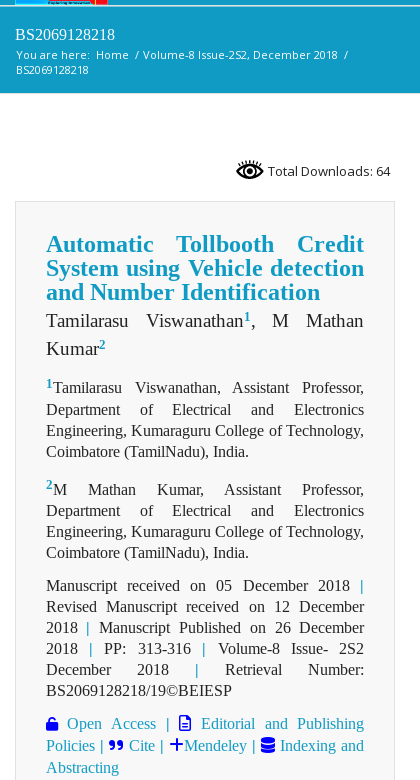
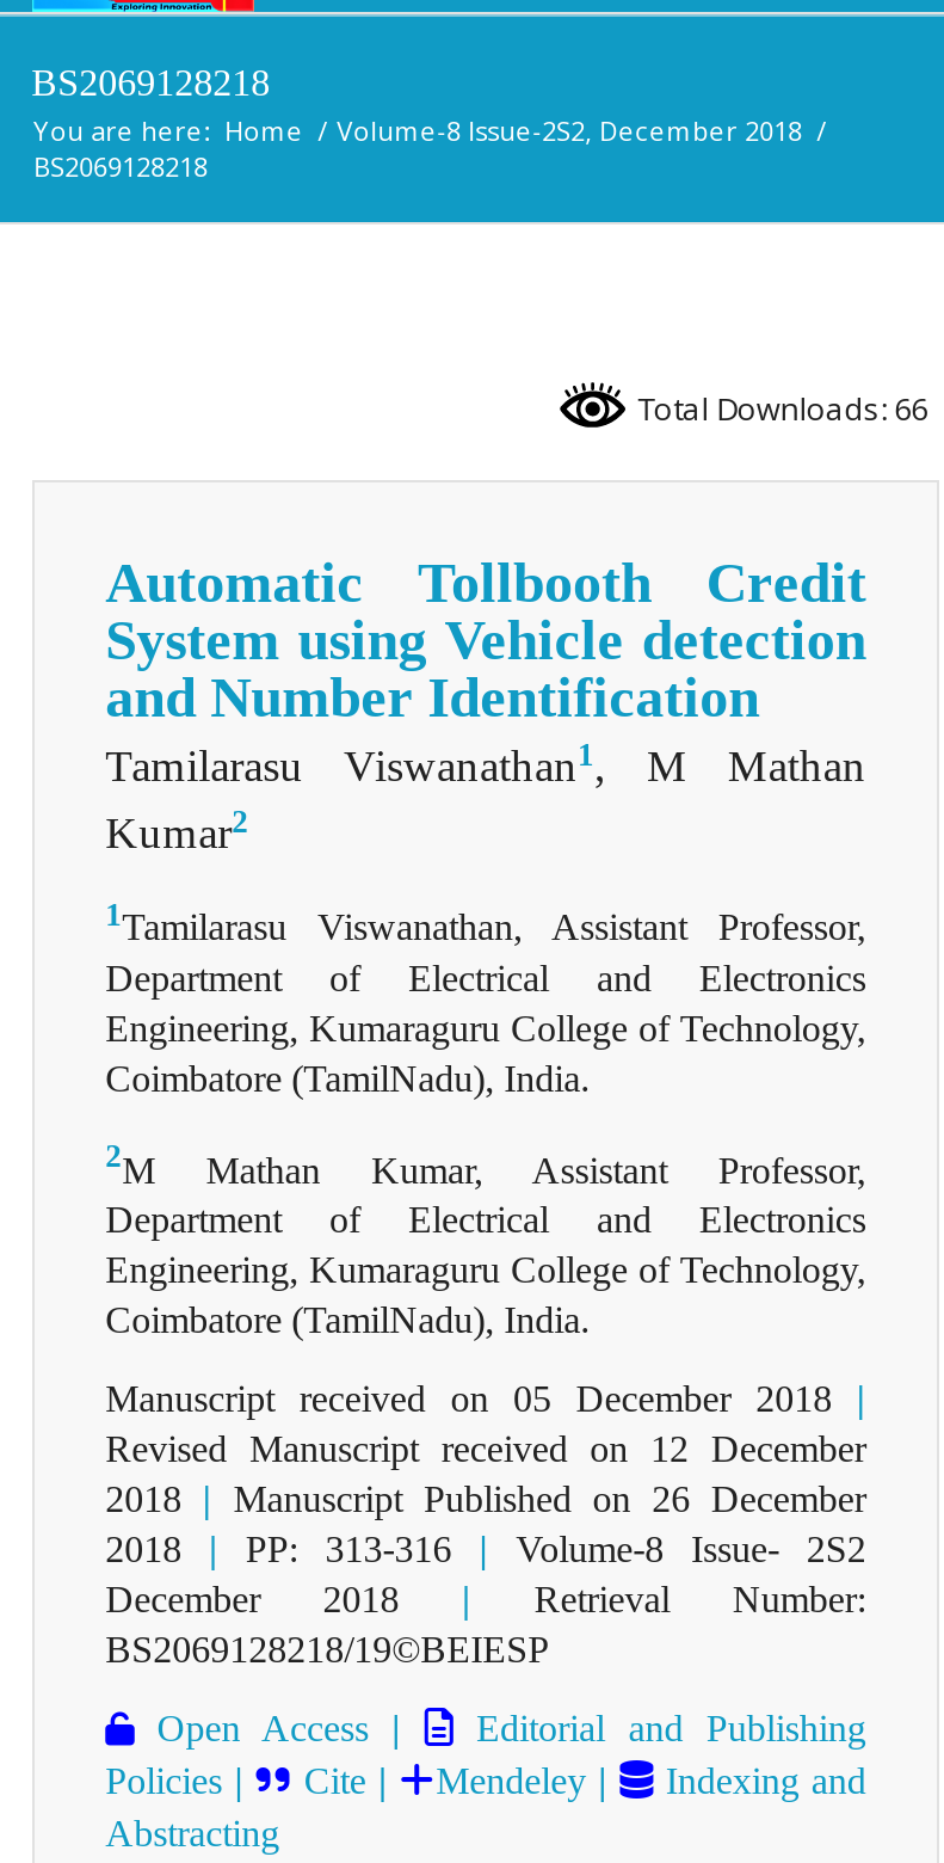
[265,162,390,180] Total Downloads: 64 -> [630,387,928,430] Total Downloads: 66

